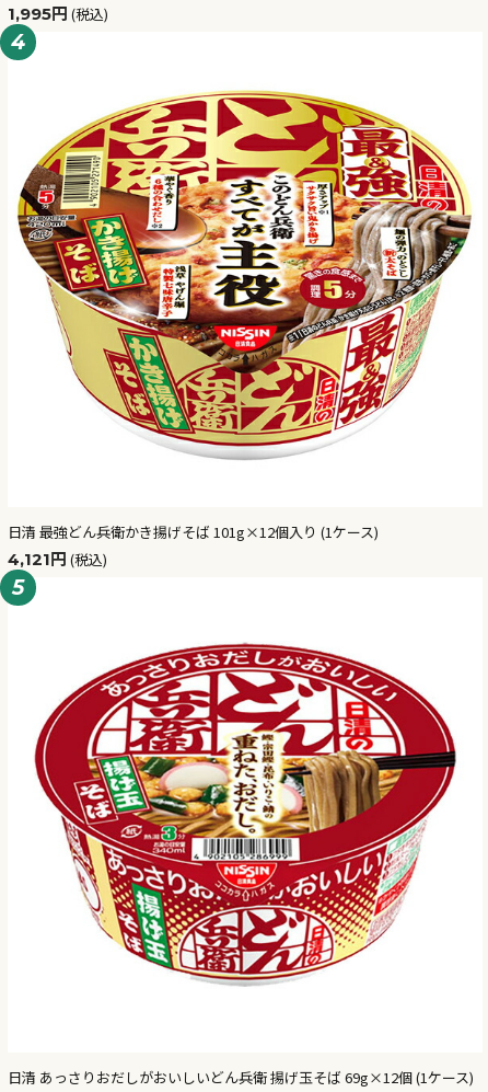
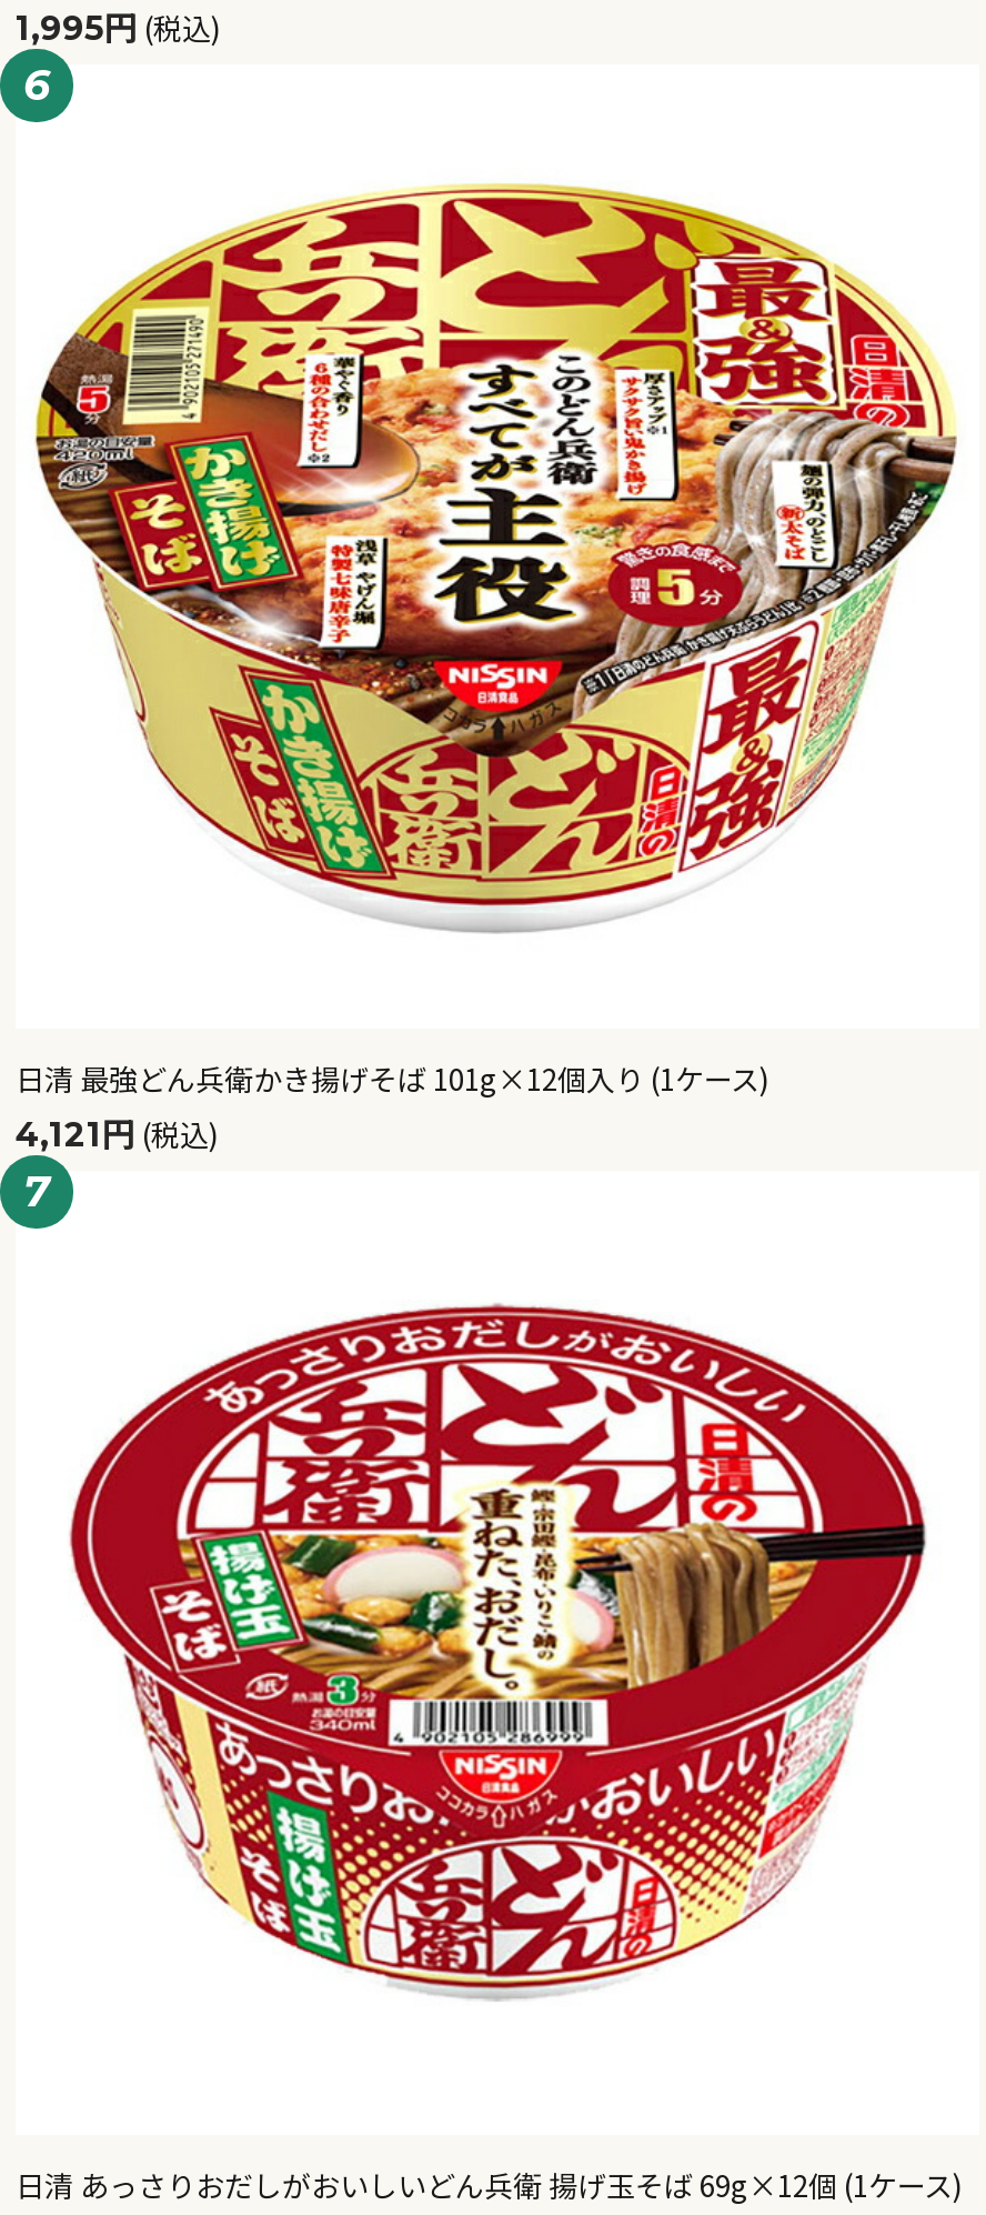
[11,30,25,55] 4 -> [23,61,50,112] 6
[12,575,24,601] 5 -> [23,1167,50,1218] 7

